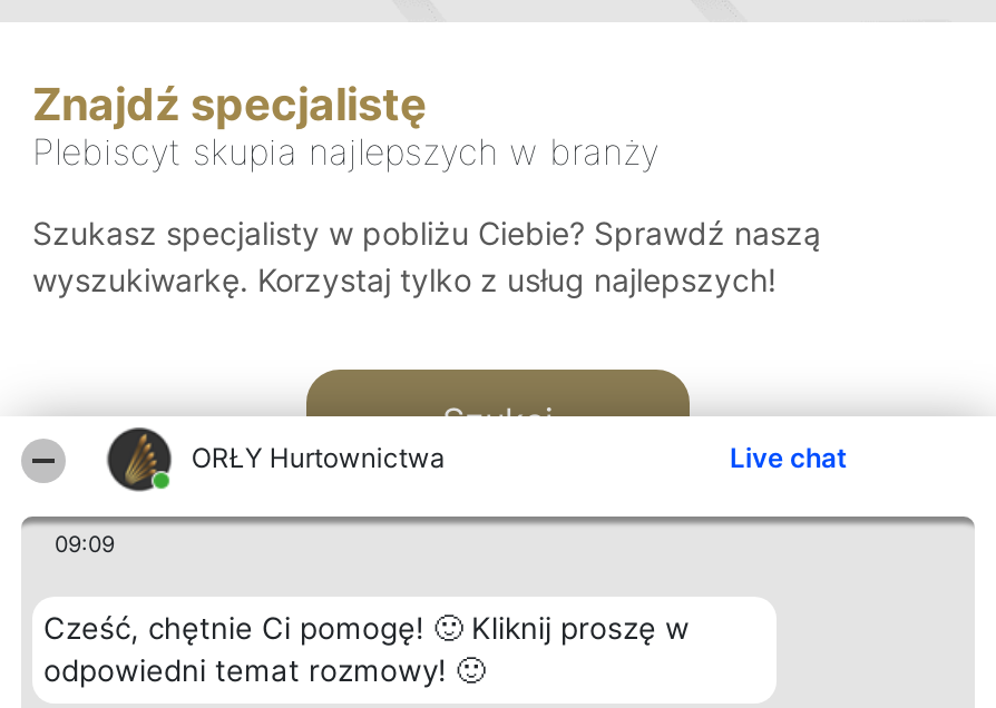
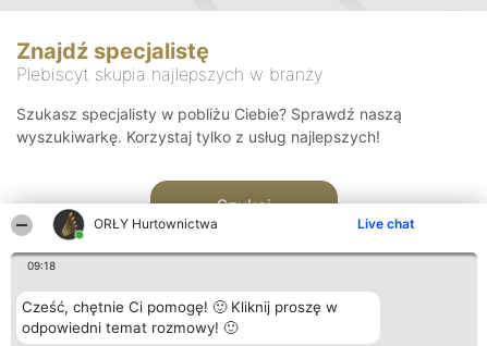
[55,530,115,557] 09:09 -> [27,259,56,272] 09:18

